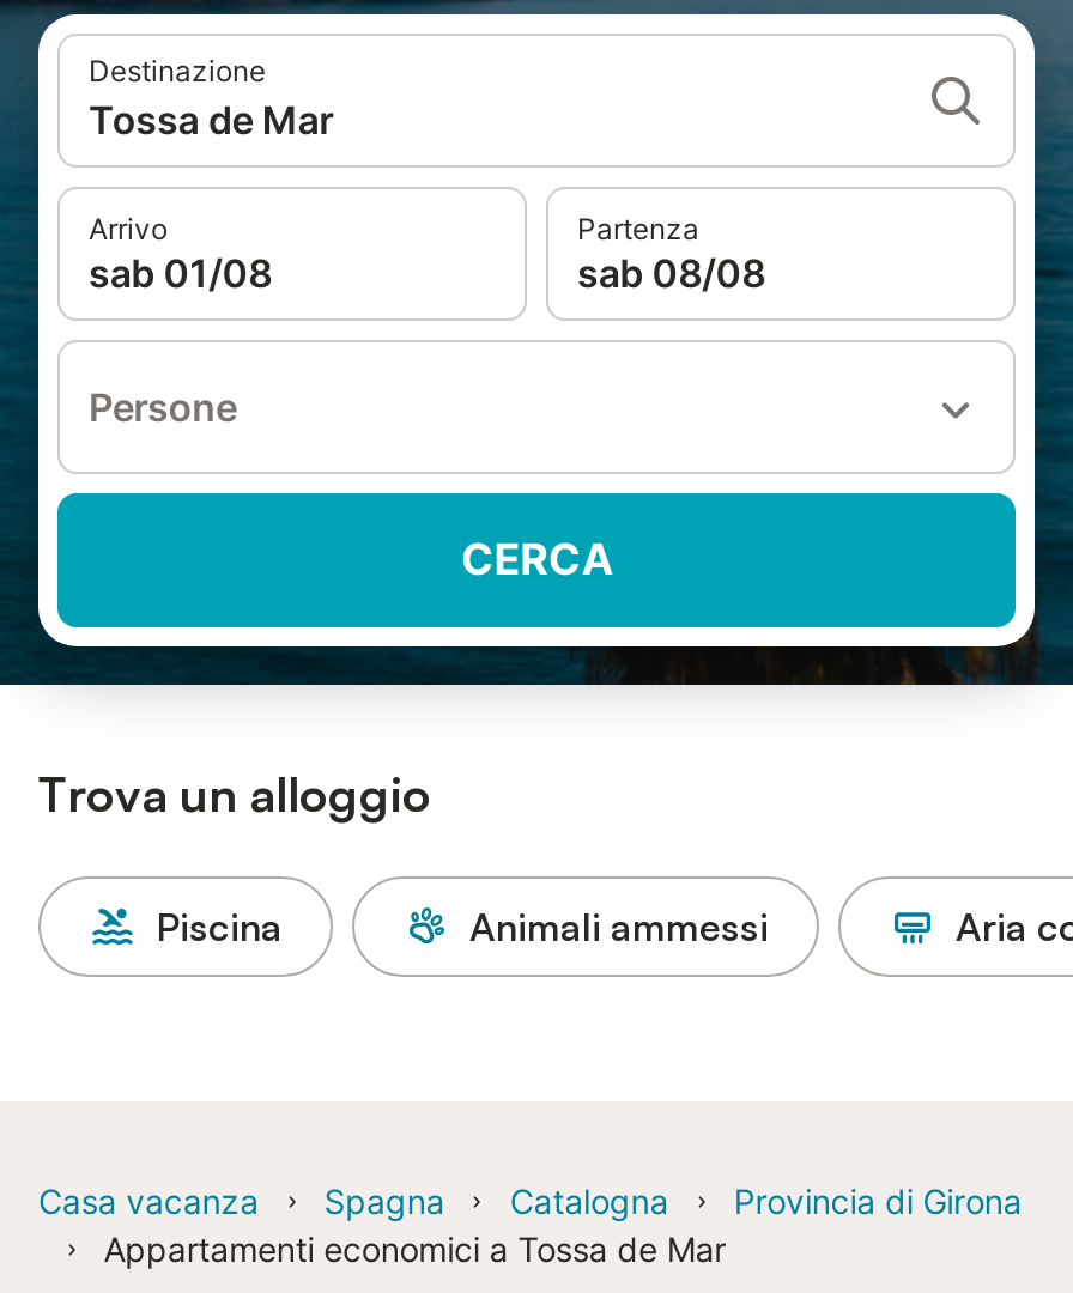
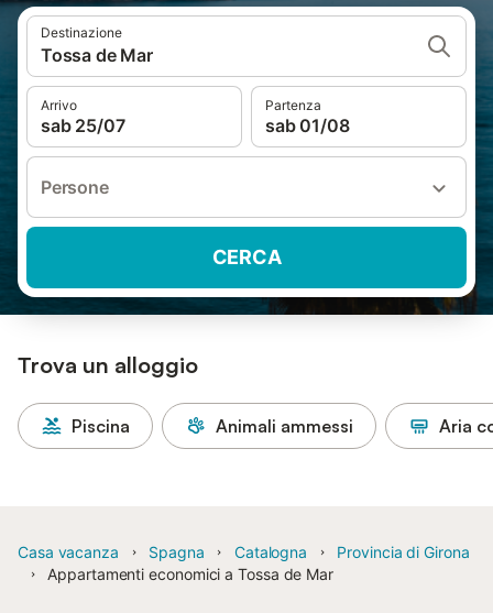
[89,249,272,297] sab 01/08 -> [41,114,125,136] sab 25/07
[577,249,765,297] sab 08/08 -> [265,114,349,136] sab 01/08

